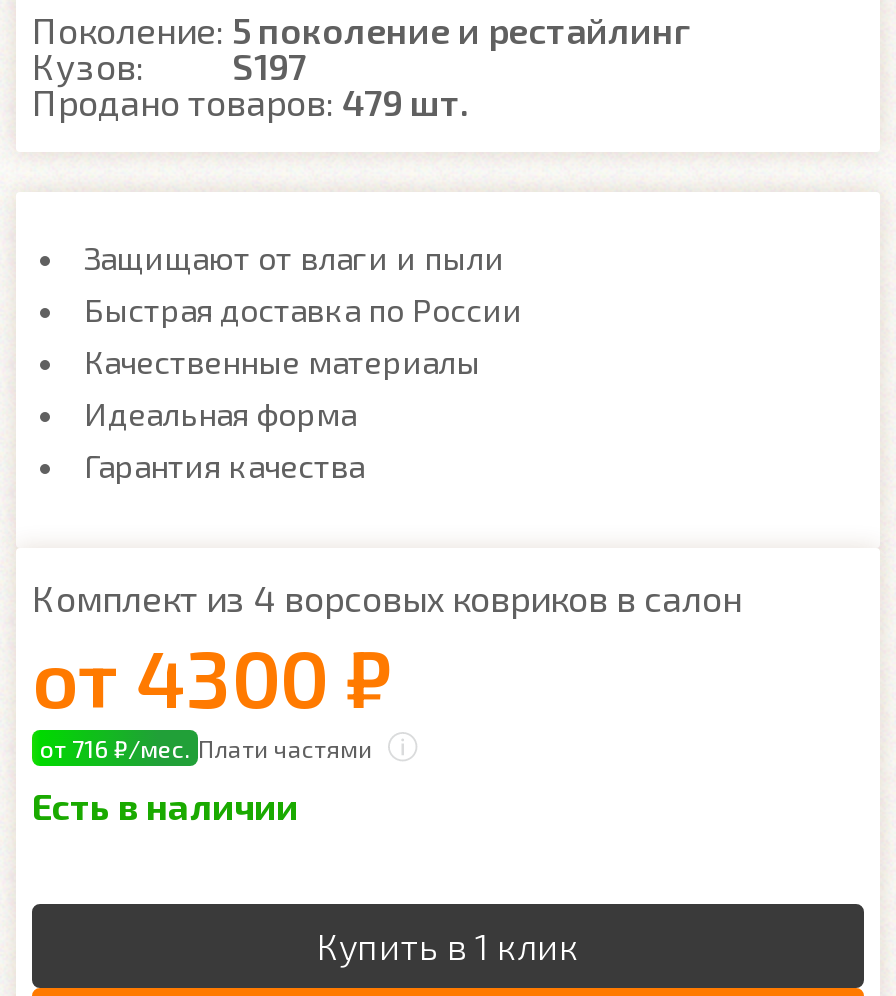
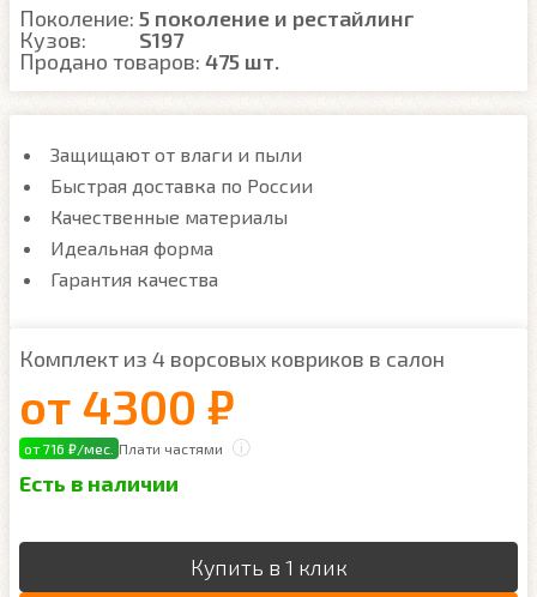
[32,80,468,124] Продано товаров: 479 шт. -> [19,48,279,74] Продано товаров: 475 шт.

